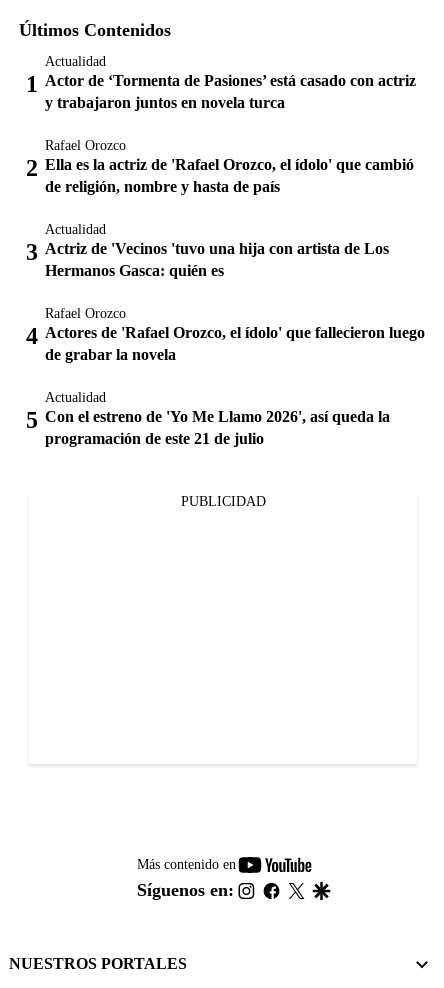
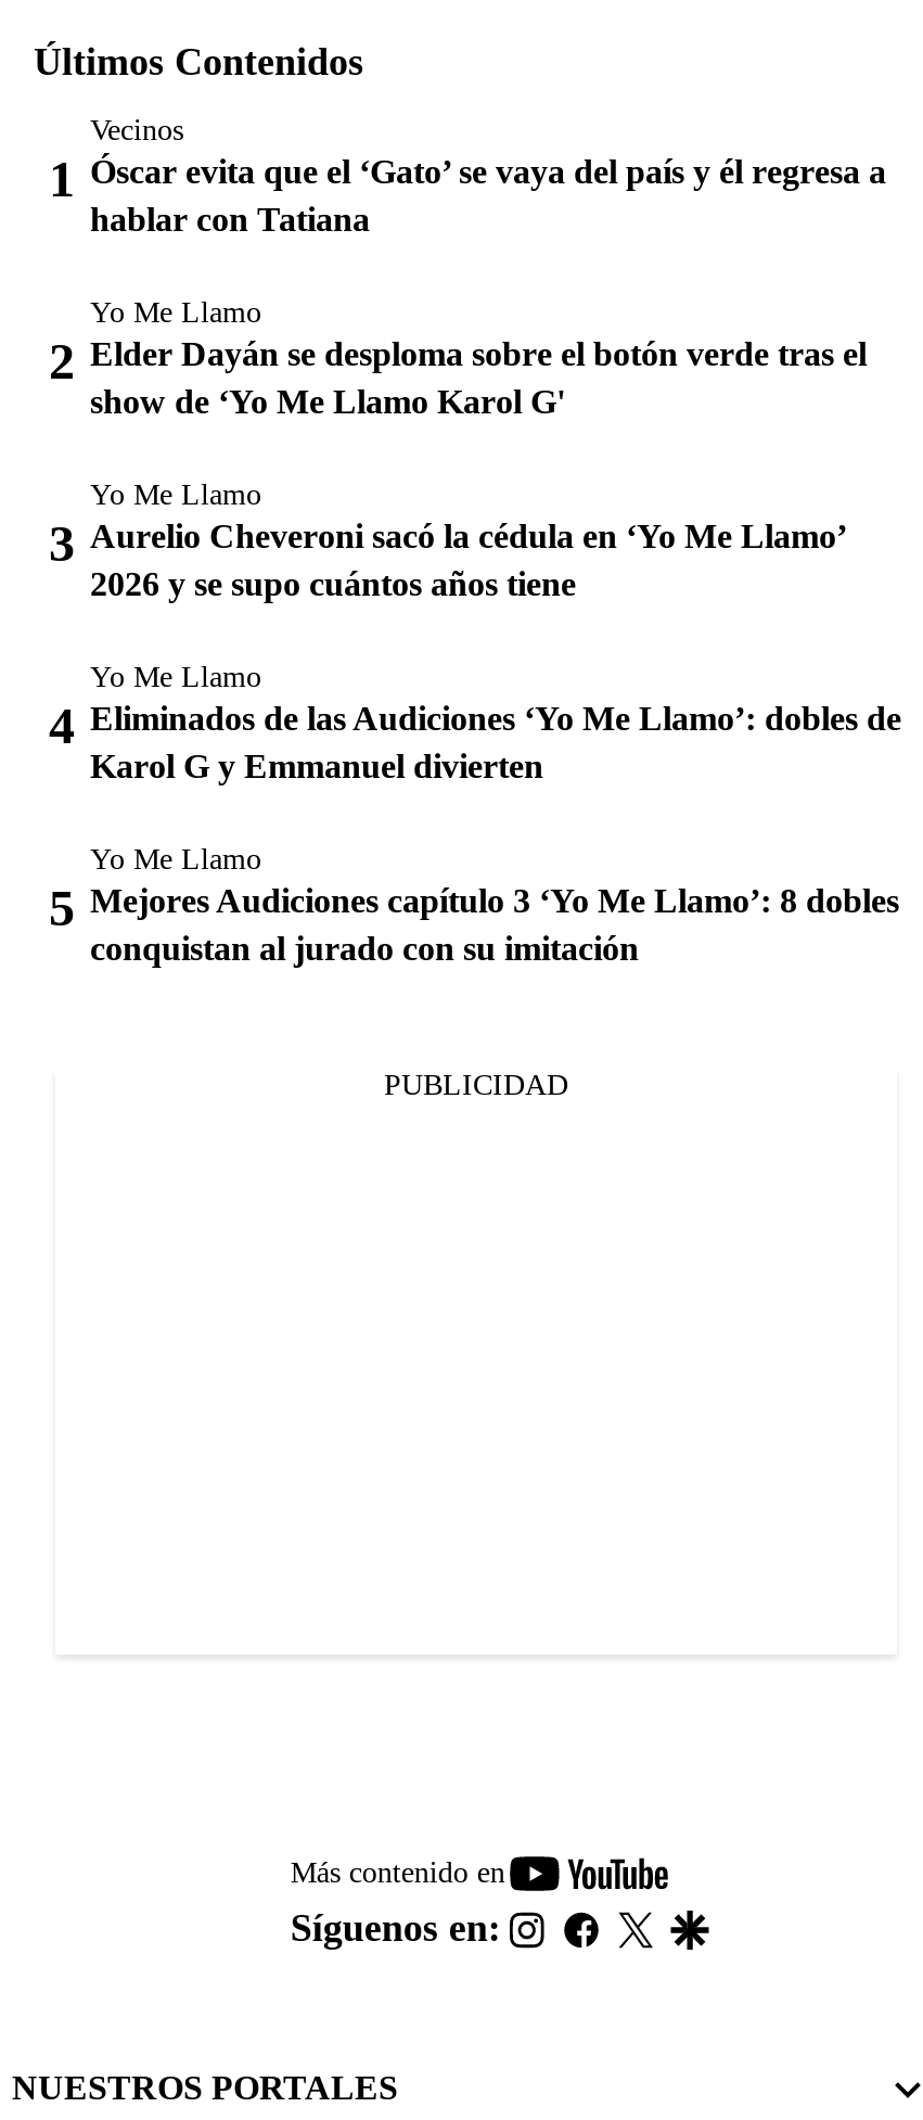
[45,54,416,111] Actualidad | Actor de ‘Tormenta de Pasiones’ está casado con actriz | y trabajaron juntos en novela turca -> [90,114,886,238] Vecinos | Óscar evita que el ‘Gato’ se vaya del país y él regresa a | hablar con Tatiana
[45,138,414,195] Rafael Orozco | Ella es la actriz de 'Rafael Orozco, el ídolo' que cambió | de religión, nombre y hasta de país -> [90,296,867,420] Yo Me Llamo | Elder Dayán se desploma sobre el botón verde tras el | show de ‘Yo Me Llamo Karol G'
[45,222,389,279] Actualidad | Actriz de 'Vecinos 'tuvo una hija con artista de Los | Hermanos Gasca: quién es -> [90,478,845,602] Yo Me Llamo | Aurelio Cheveroni sacó la cédula en ‘Yo Me Llamo’ | 2026 y se supo cuántos años tiene
[45,306,425,363] Rafael Orozco | Actores de 'Rafael Orozco, el ídolo' que fallecieron luego | de grabar la novela -> [90,661,901,784] Yo Me Llamo | Eliminados de las Audiciones ‘Yo Me Llamo’: dobles de | Karol G y Emmanuel divierten
[45,390,390,447] Actualidad | Con el estreno de 'Yo Me Llamo 2026', así queda la | programación de este 21 de julio -> [90,843,899,967] Yo Me Llamo | Mejores Audiciones capítulo 3 ‘Yo Me Llamo’: 8 dobles | conquistan al jurado con su imitación

